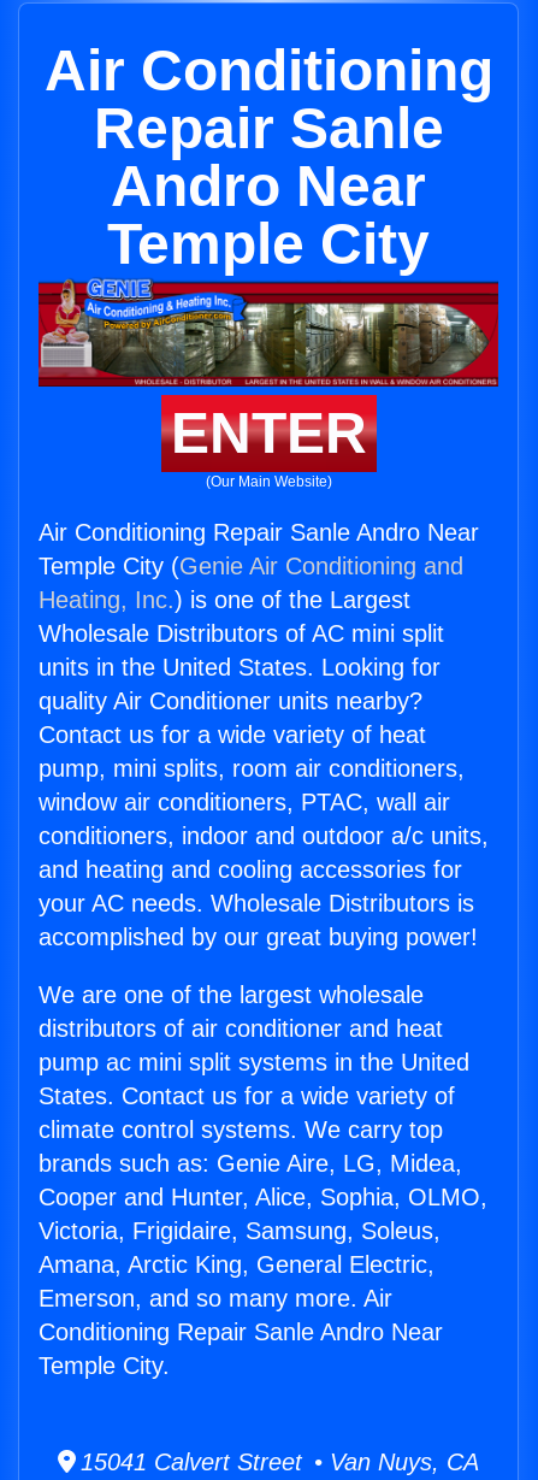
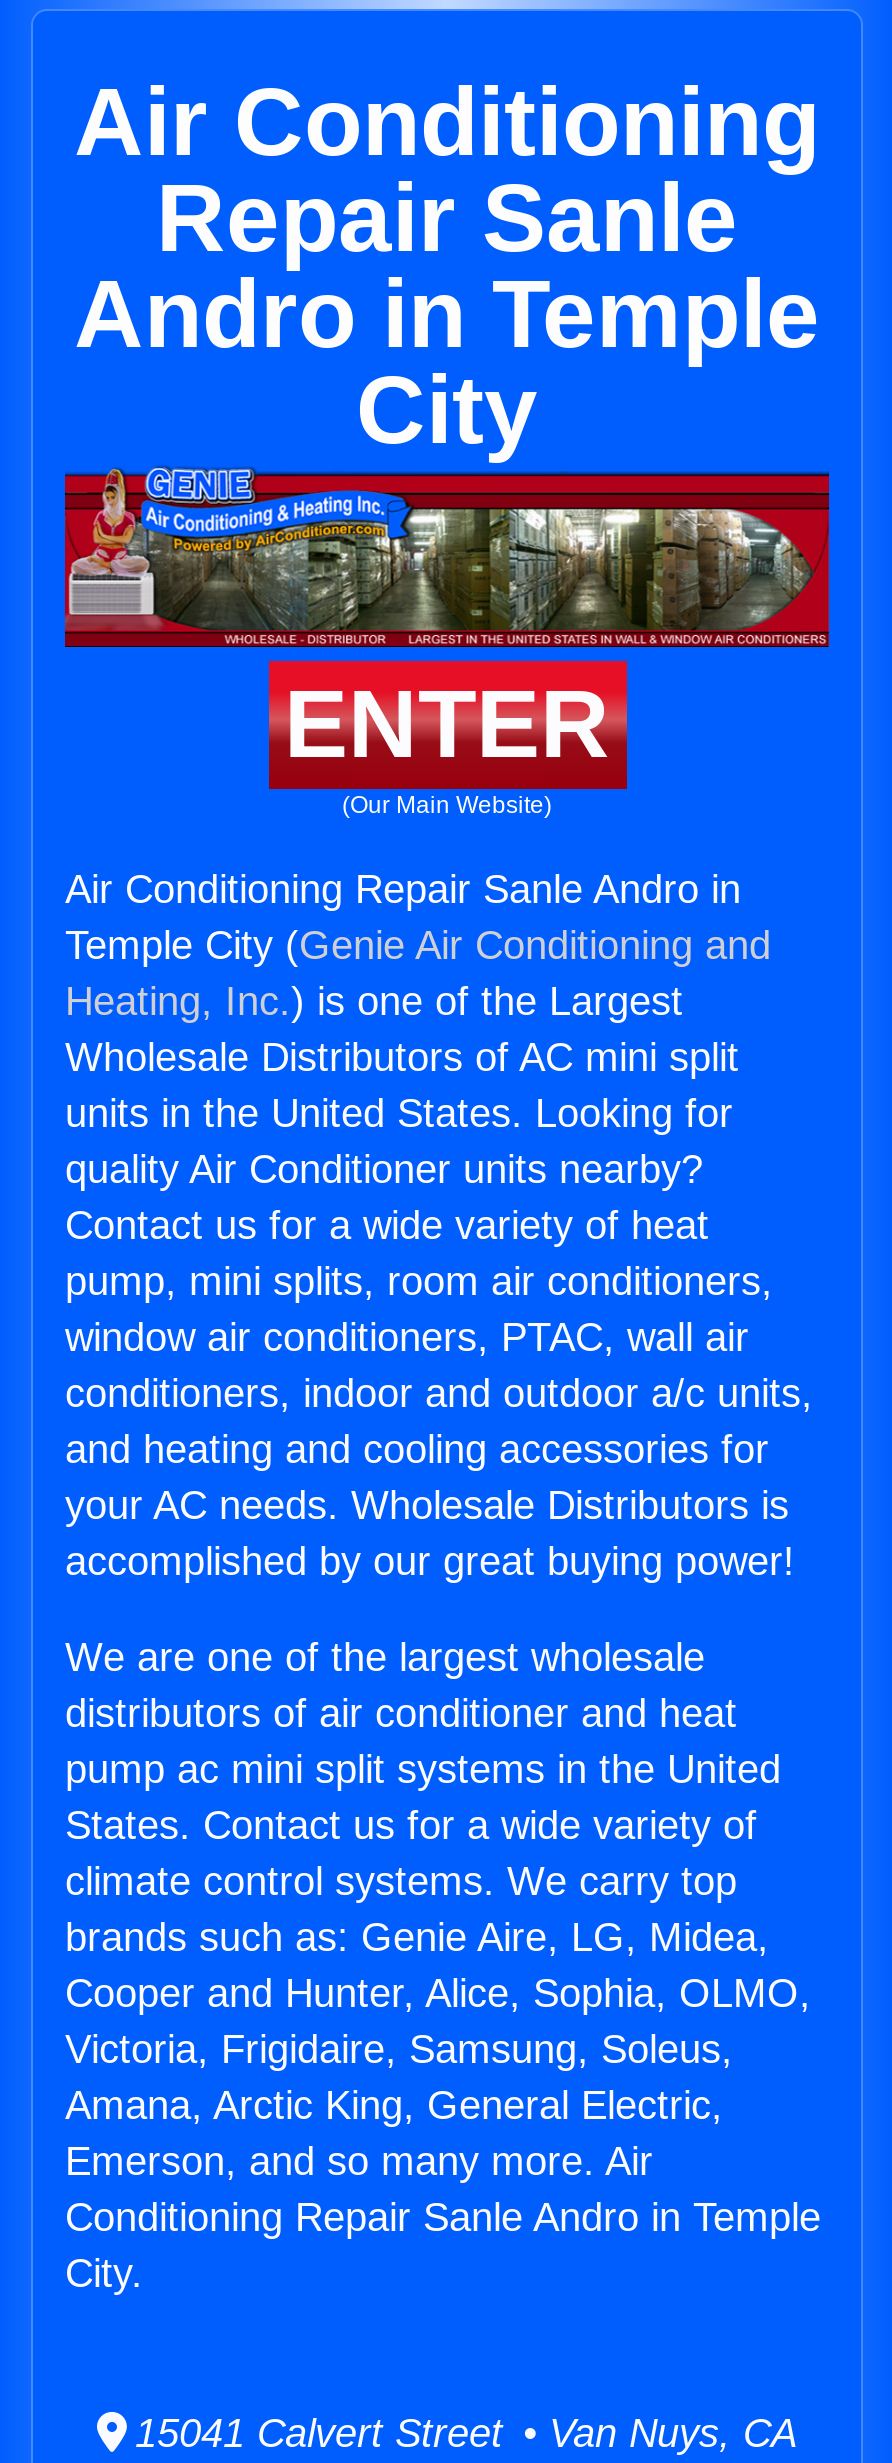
[107,154,430,276] Andro Near | Temple City -> [74,261,820,463] Andro in Temple | City
[39,519,479,546] Air Conditioning Repair Sanle Andro Near -> [65,867,741,911] Air Conditioning Repair Sanle Andro in
[39,1319,443,1379] Conditioning Repair Sanle Andro Near | Temple City. -> [65,2195,821,2295] Conditioning Repair Sanle Andro in Temple | City.

